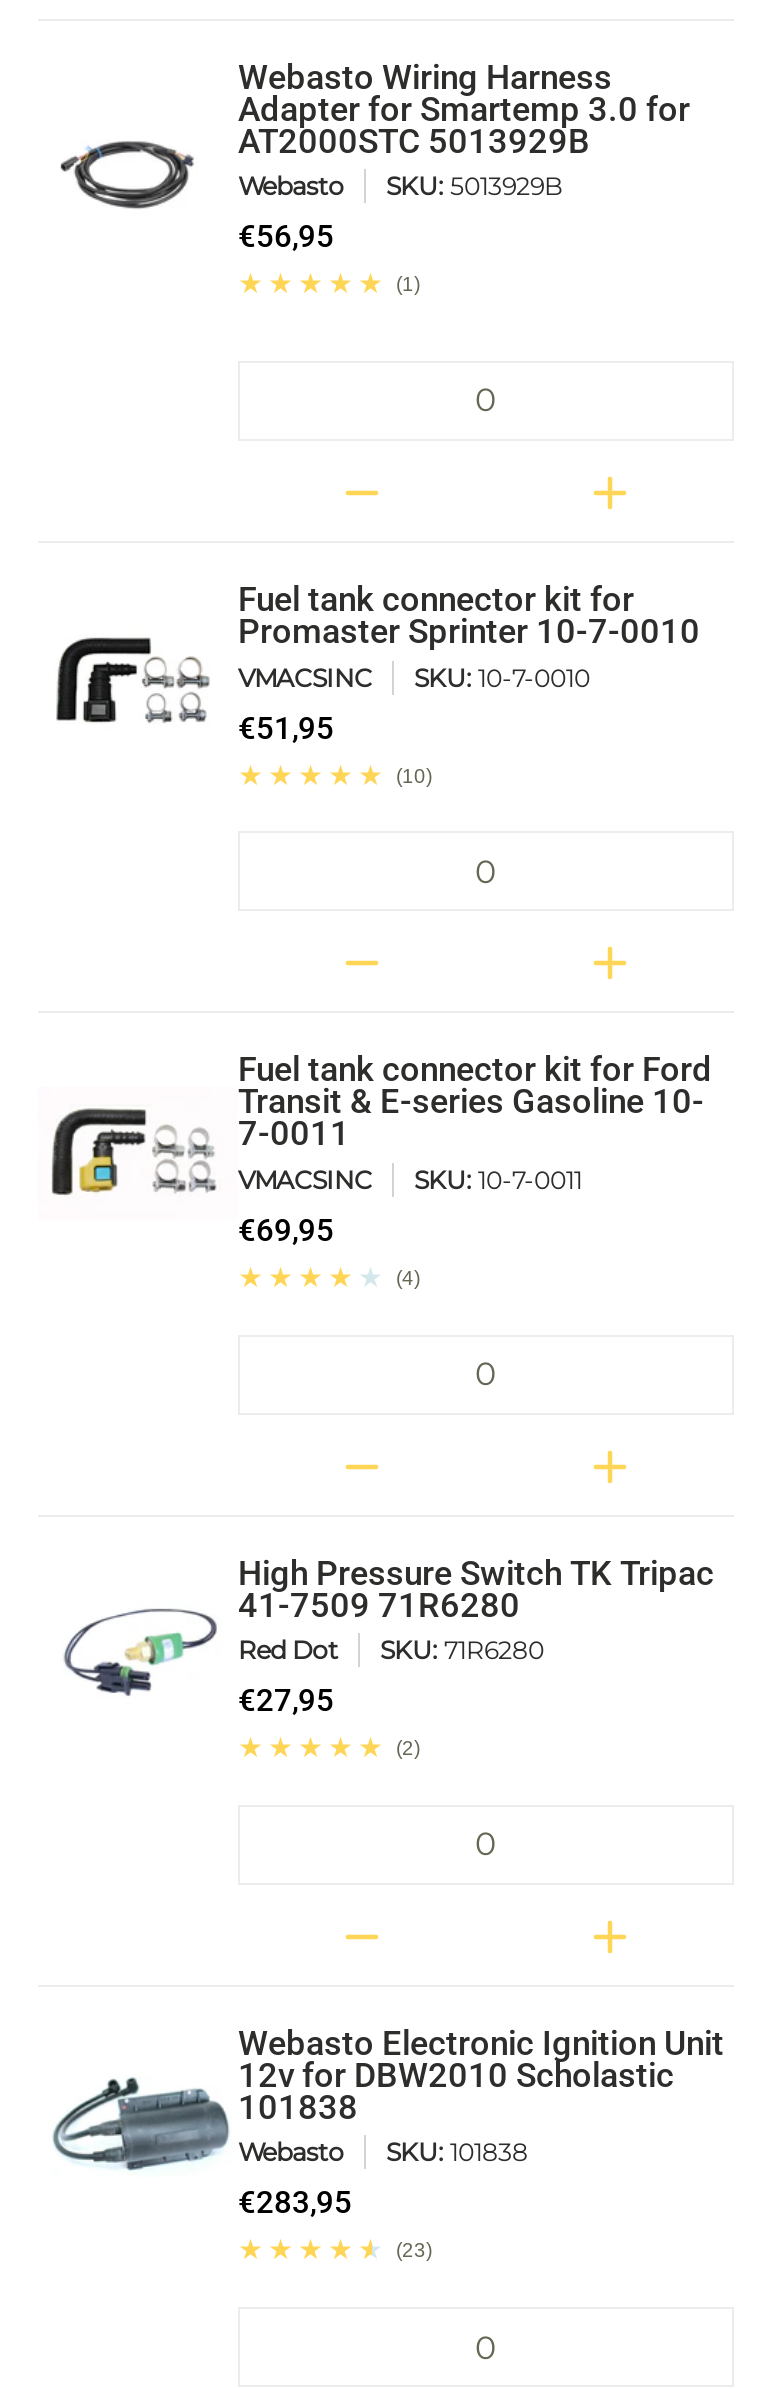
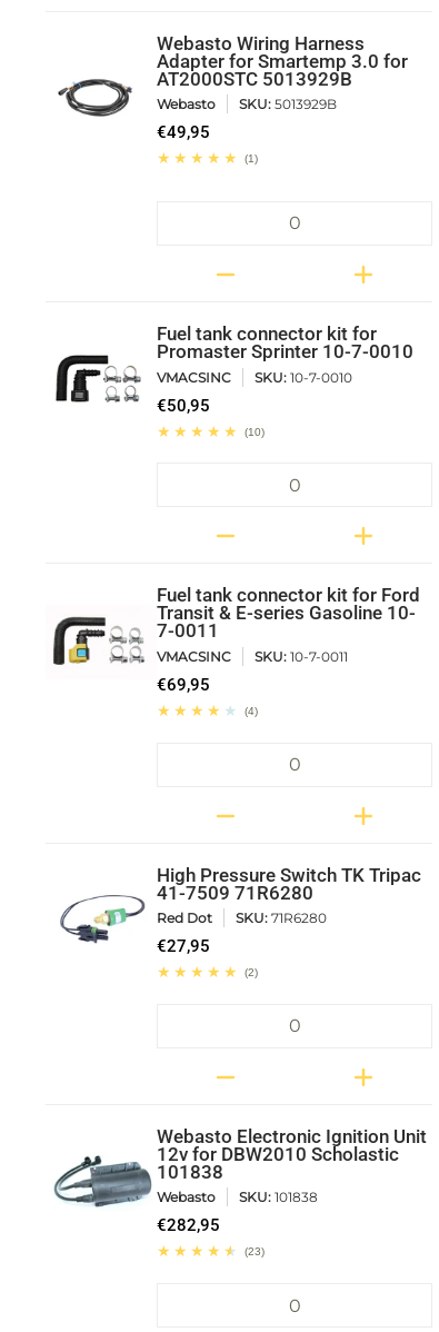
[238,219,334,255] €56,95 -> [157,123,210,143] €49,95
[238,710,334,746] €51,95 -> [157,395,210,415] €50,95
[238,2186,352,2222] €283,95 -> [157,1216,220,1236] €282,95

